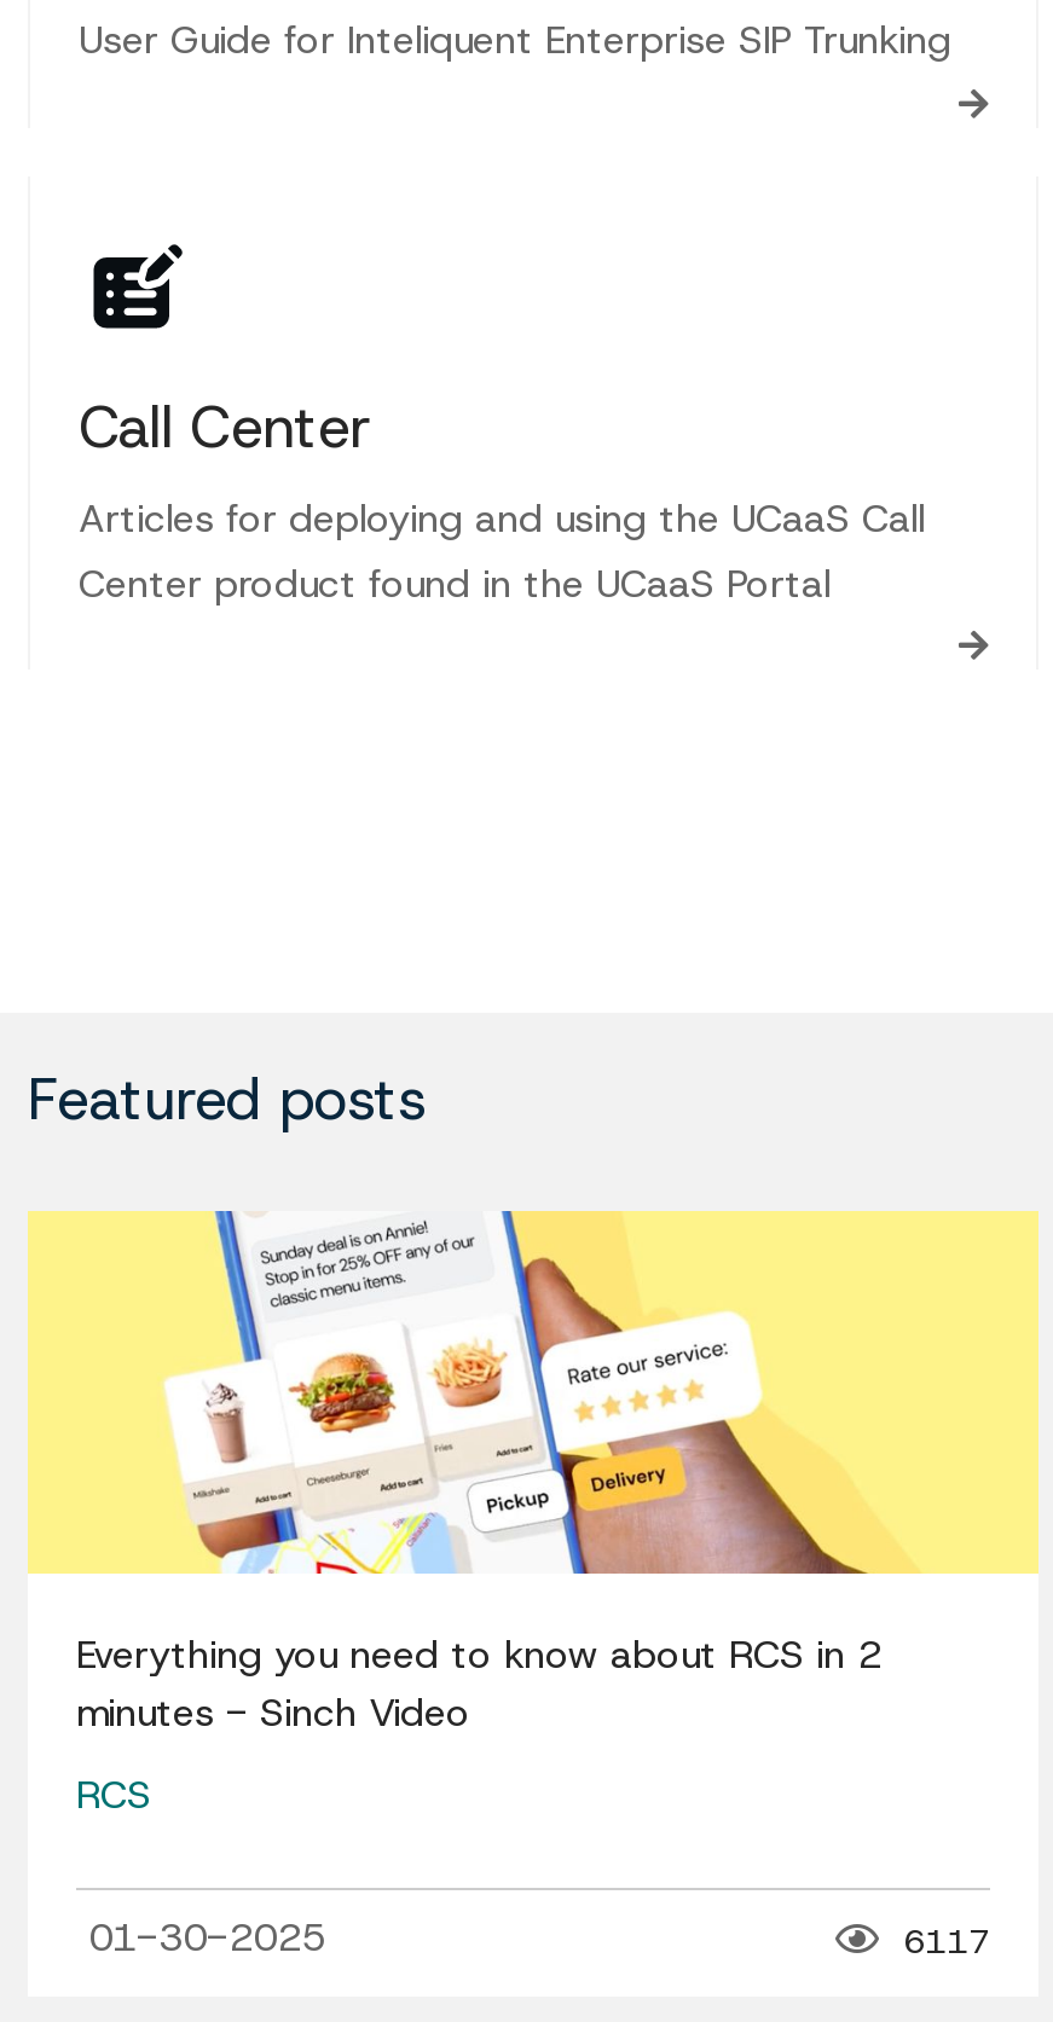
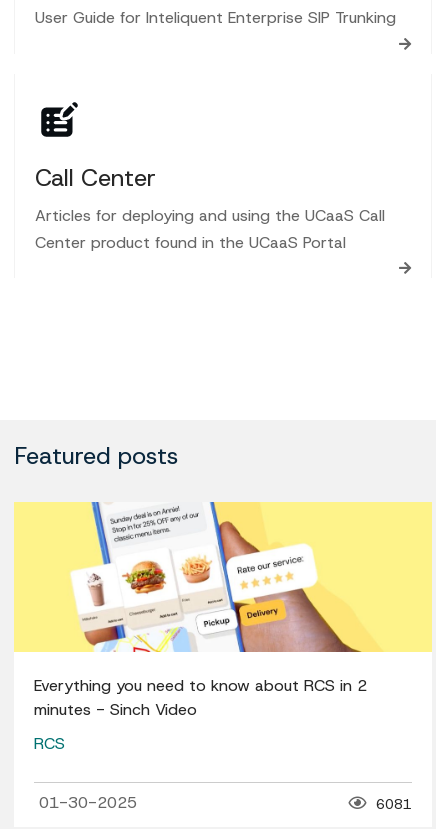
[903,1918,990,1962] 6117 -> [376,794,412,812] 6081

